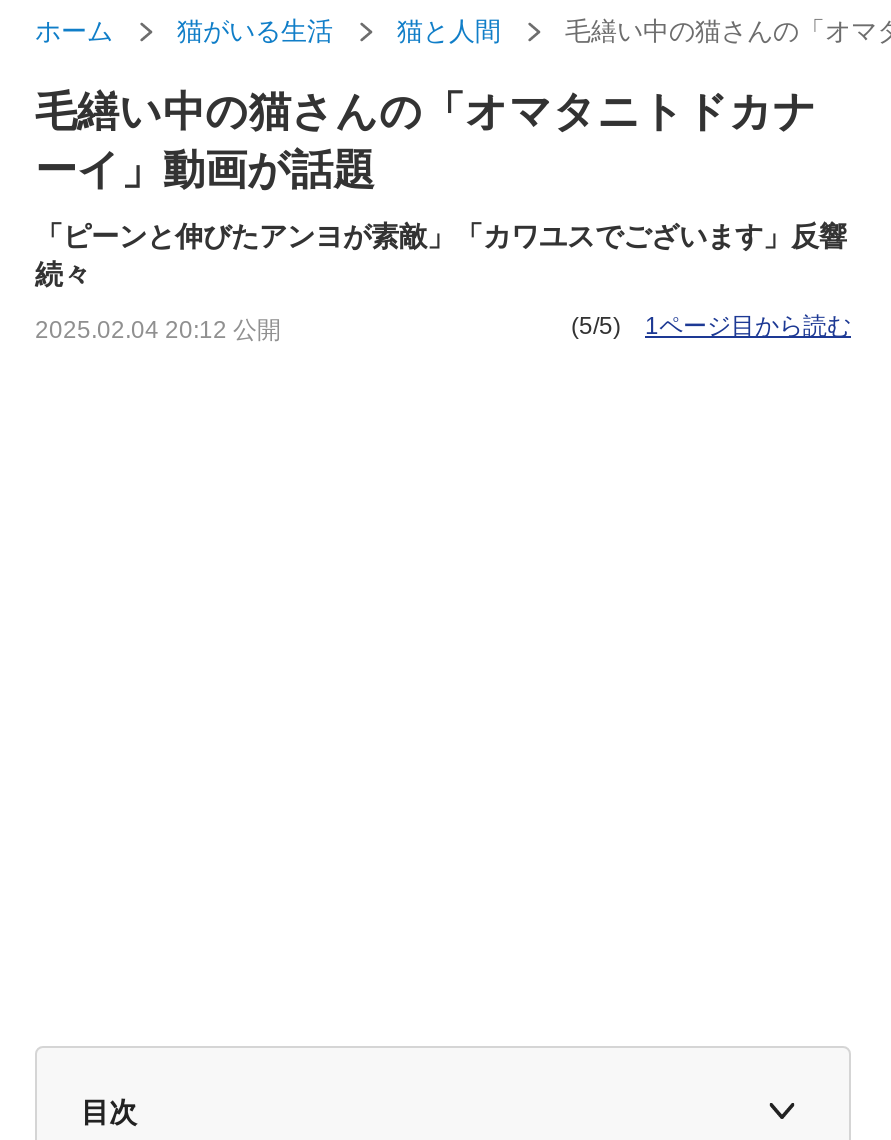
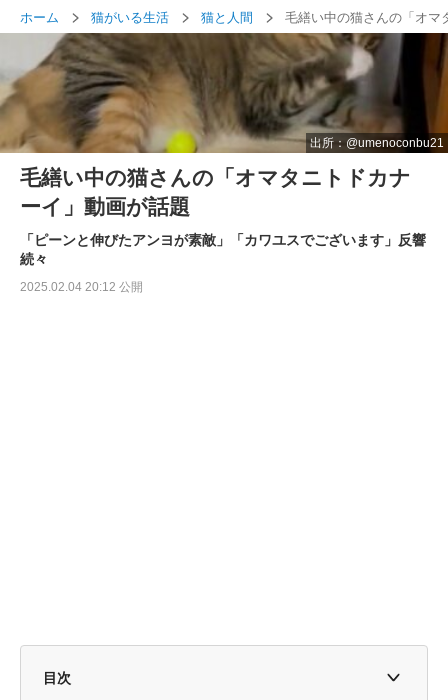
none -> [3,32,445,154] [image] | 出所：@umenoconbu21
[571,312,851,340] (5/5) | 1ページ目から読む -> none

